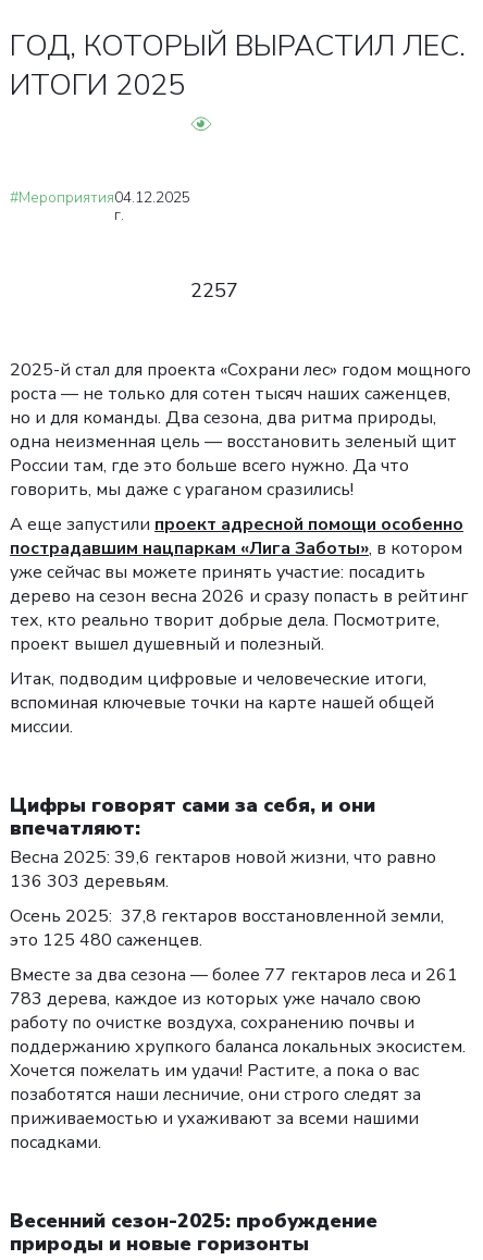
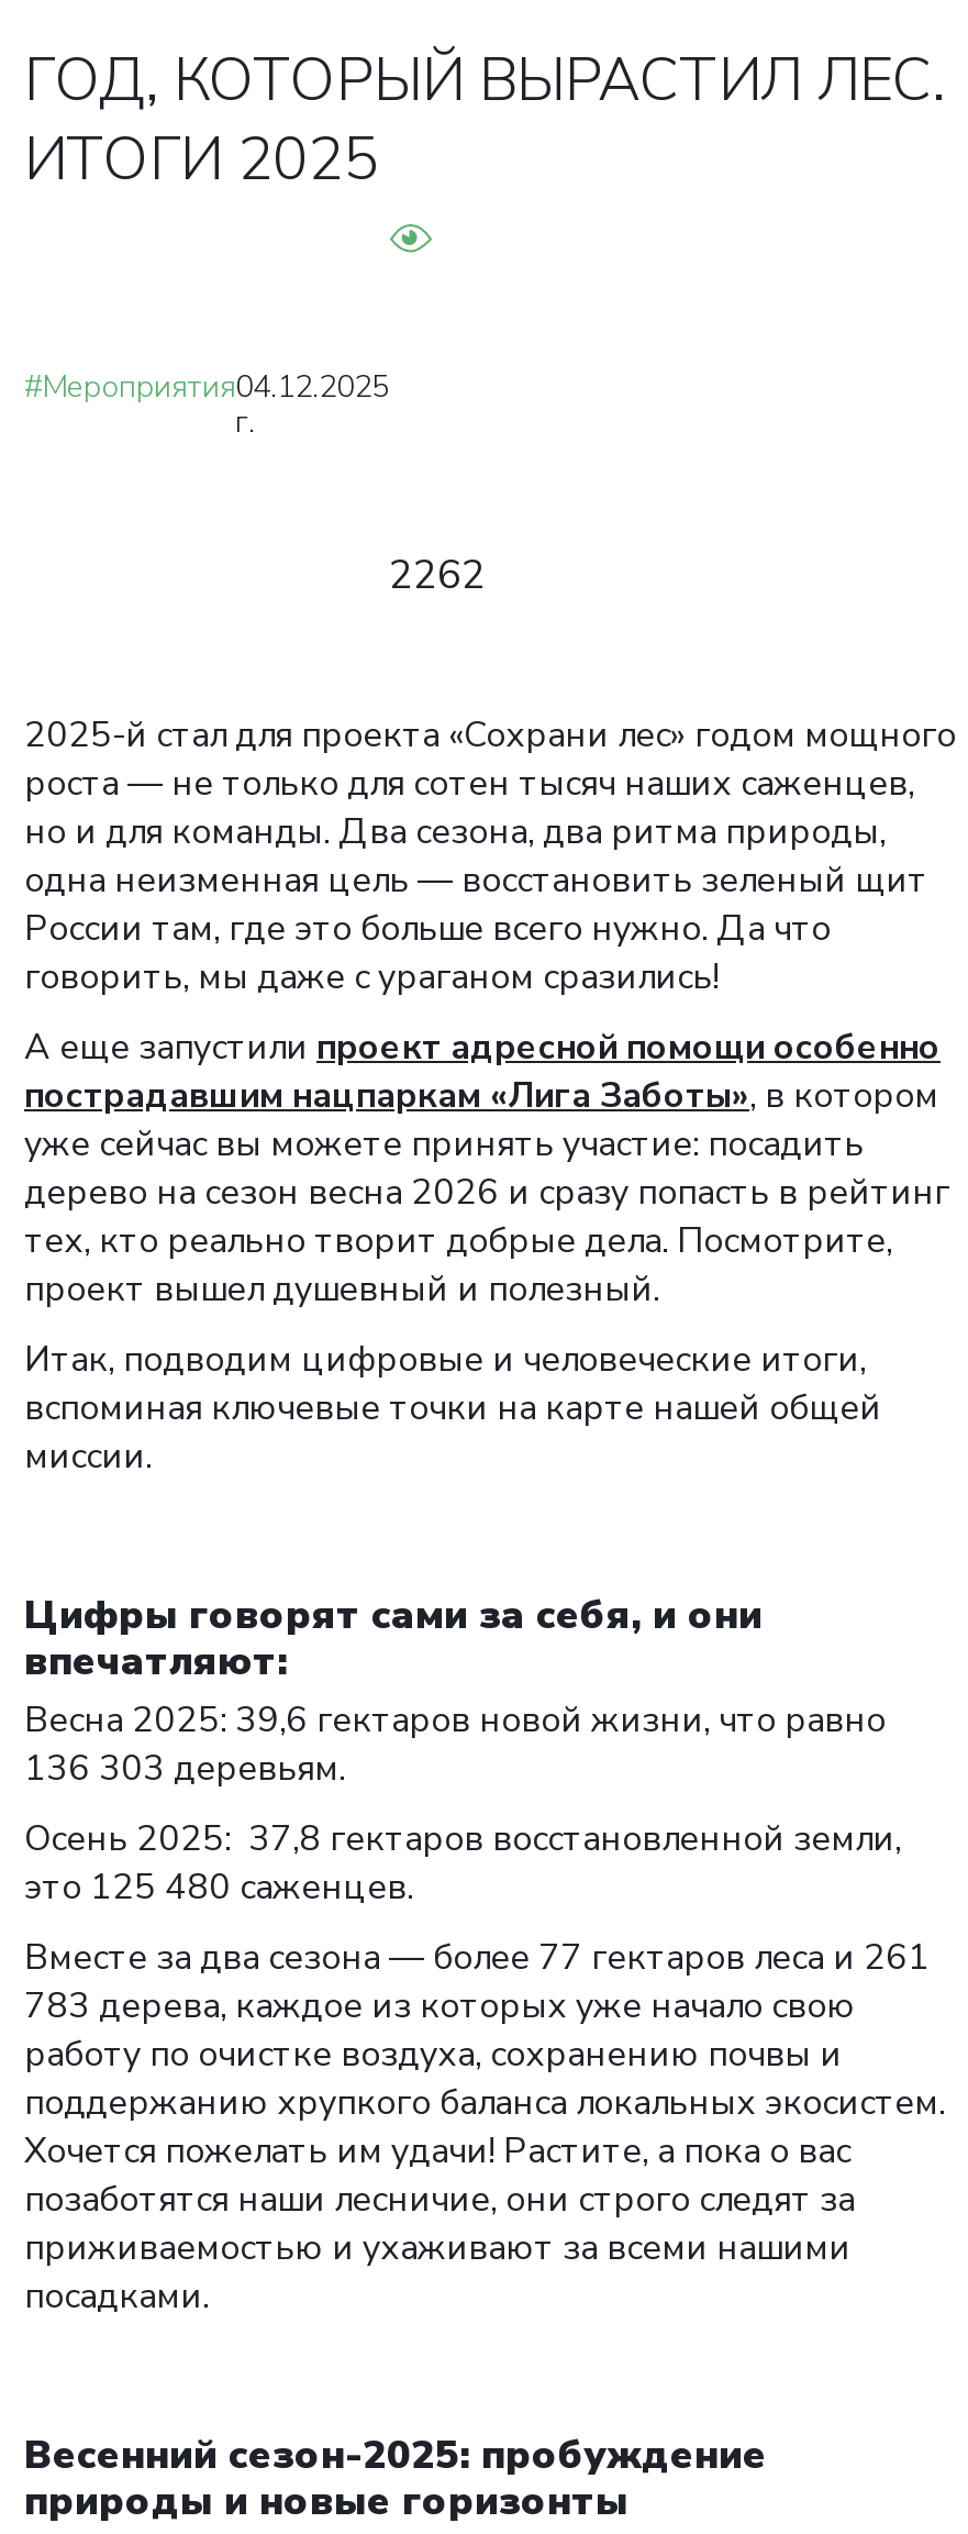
[190,277,238,304] 2257 -> [389,549,486,601] 2262

